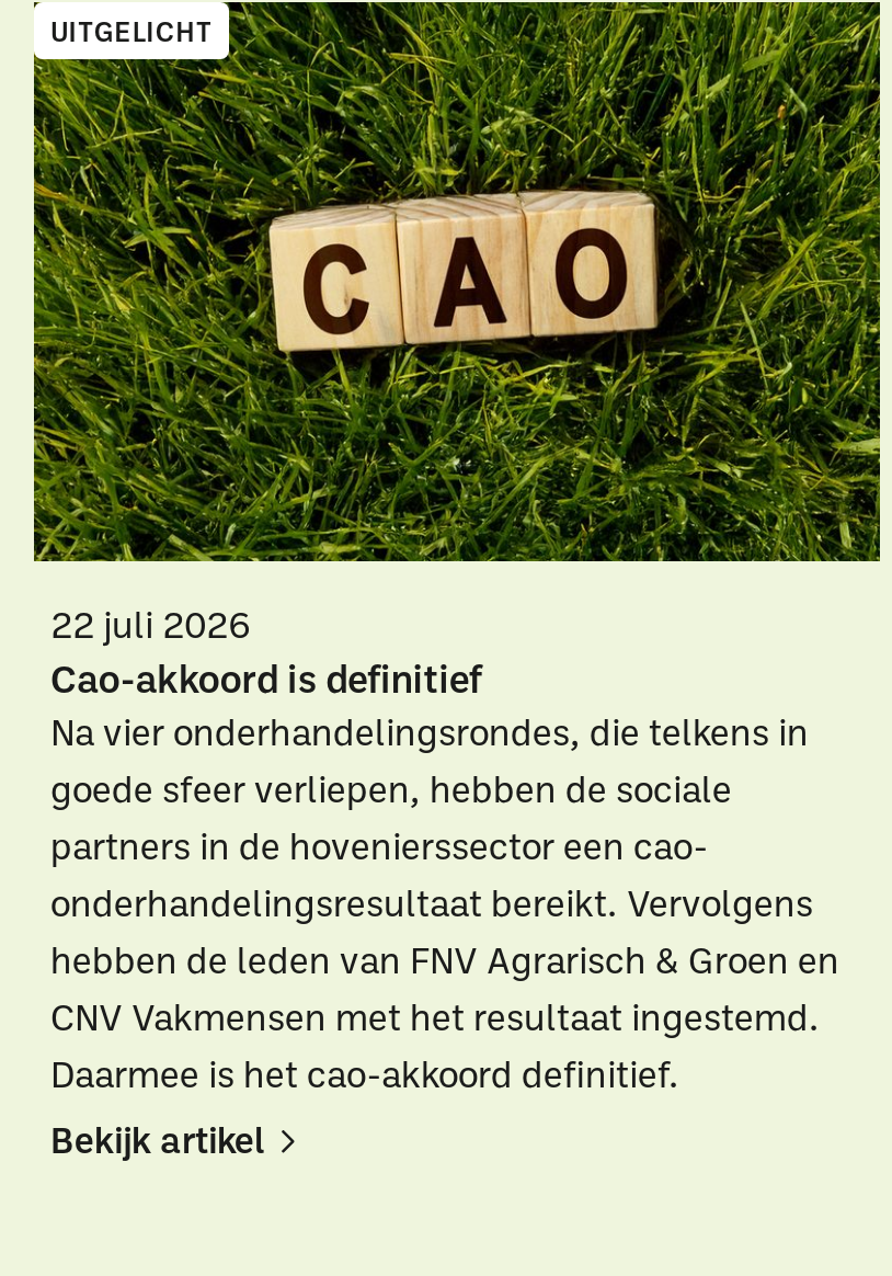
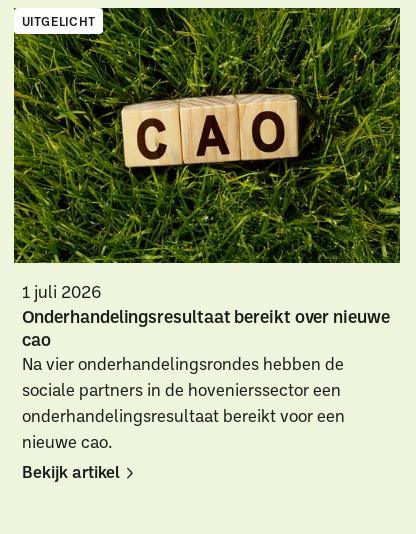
[50,601,839,1096] 22 juli 2026 | Cao-akkoord is definitief | Na vier onderhandelingsrondes, die telkens in | goede sfeer verliepen, hebben de sociale | partners in de hovenierssector een cao- | onderhandelingsresultaat bereikt. Vervolgens | hebben de leden van FNV Agrarisch & Groen en | CNV Vakmensen met het resultaat ingestemd. | Daarmee is het cao-akkoord definitief. -> [21,281,390,452] 1 juli 2026 | Onderhandelingsresultaat bereikt over nieuwe | cao | Na vier onderhandelingsrondes hebben de | sociale partners in de hovenierssector een | onderhandelingsresultaat bereikt voor een | nieuwe cao.

